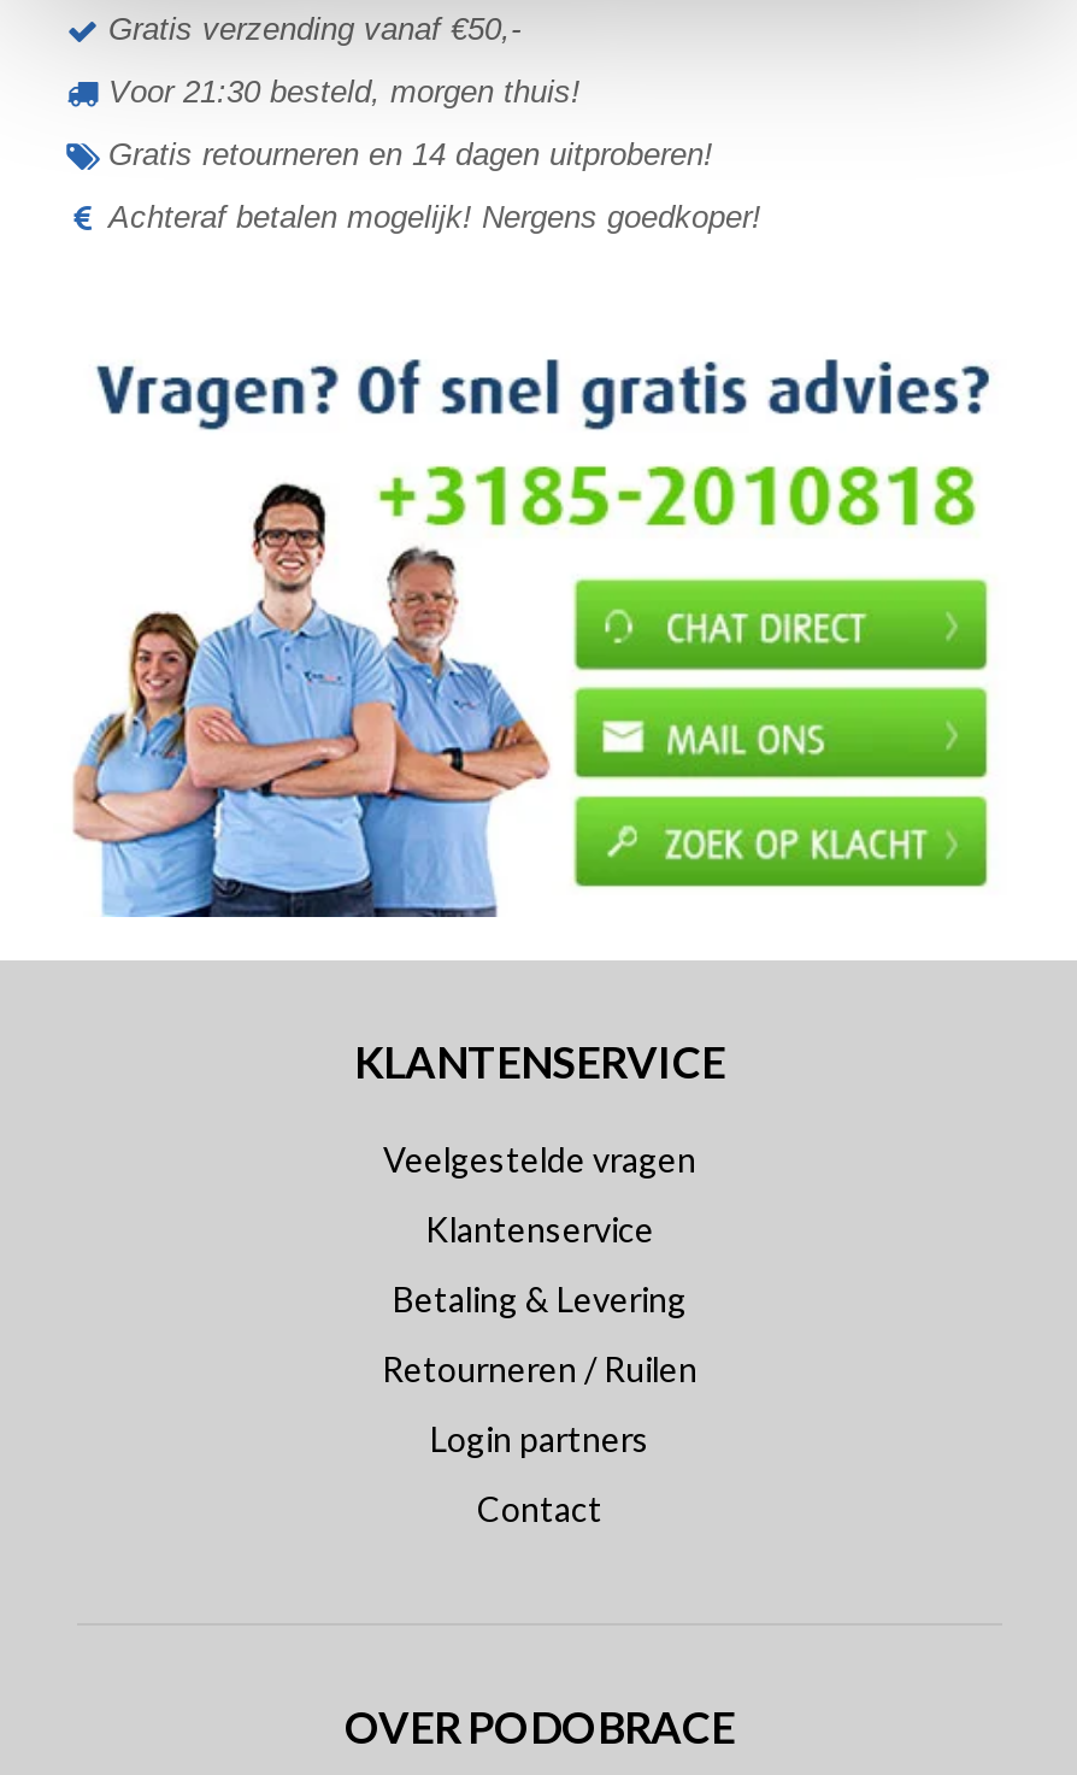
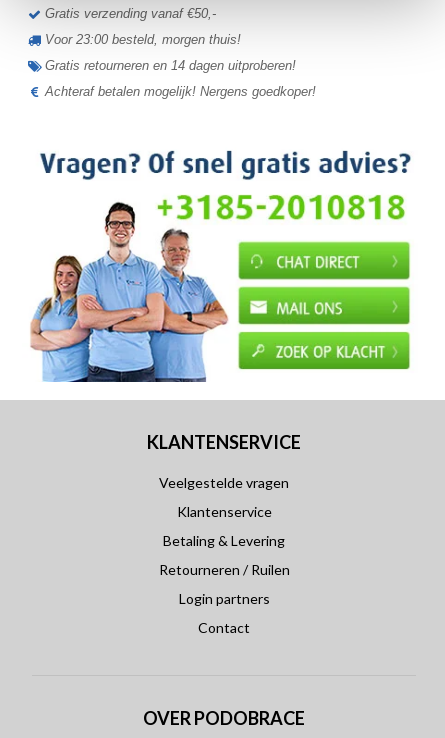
[108,74,581,110] Voor 21:30 besteld, morgen thuis! -> [45,32,241,47] Voor 23:00 besteld, morgen thuis!

